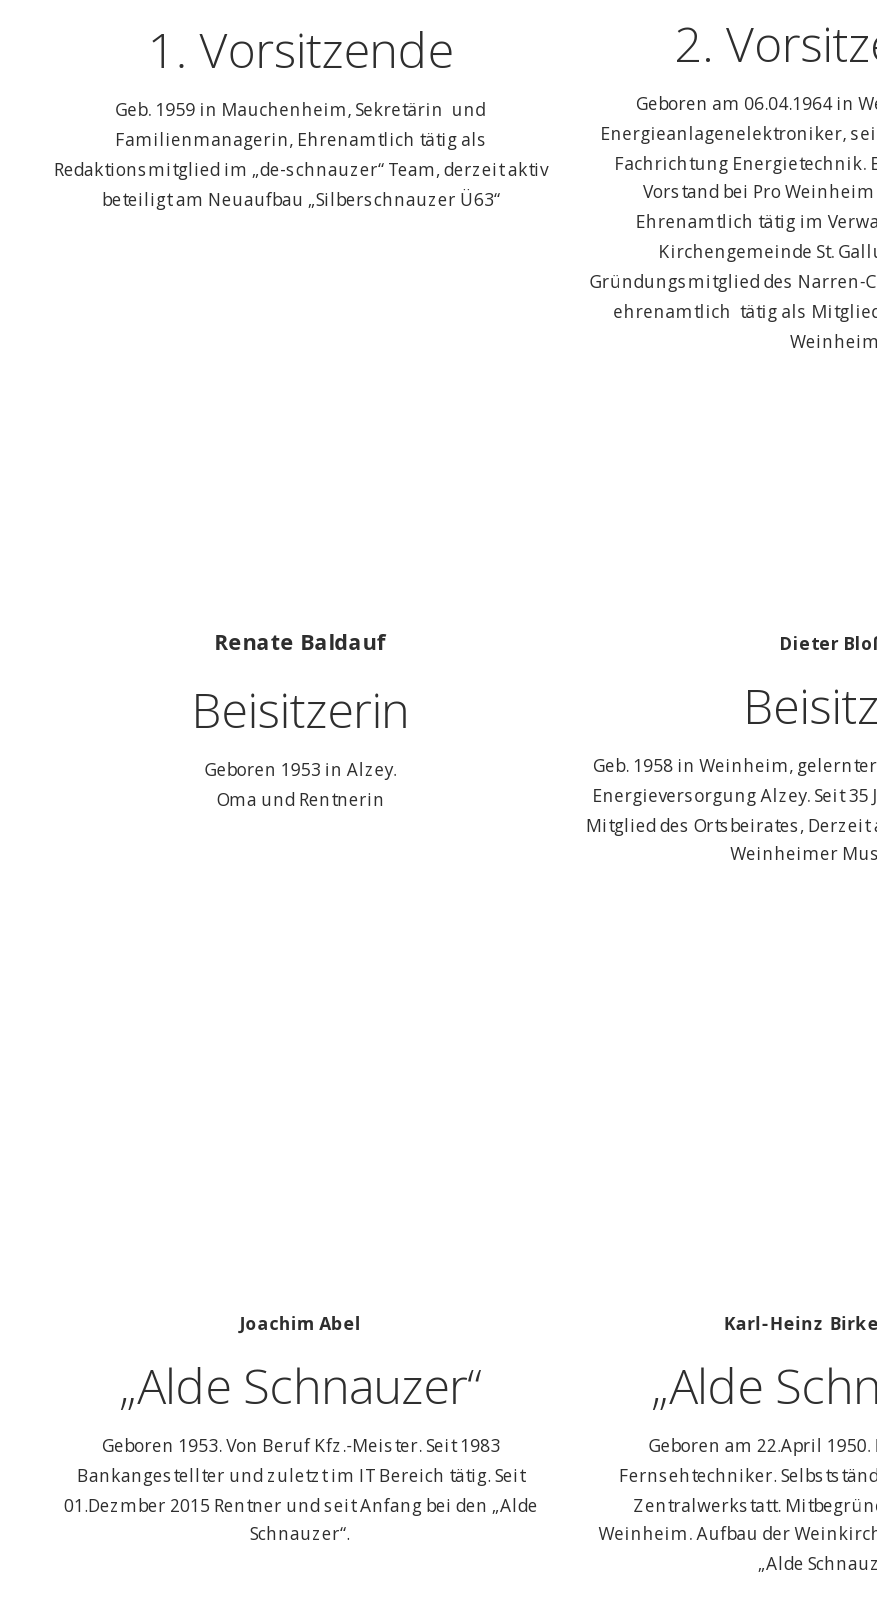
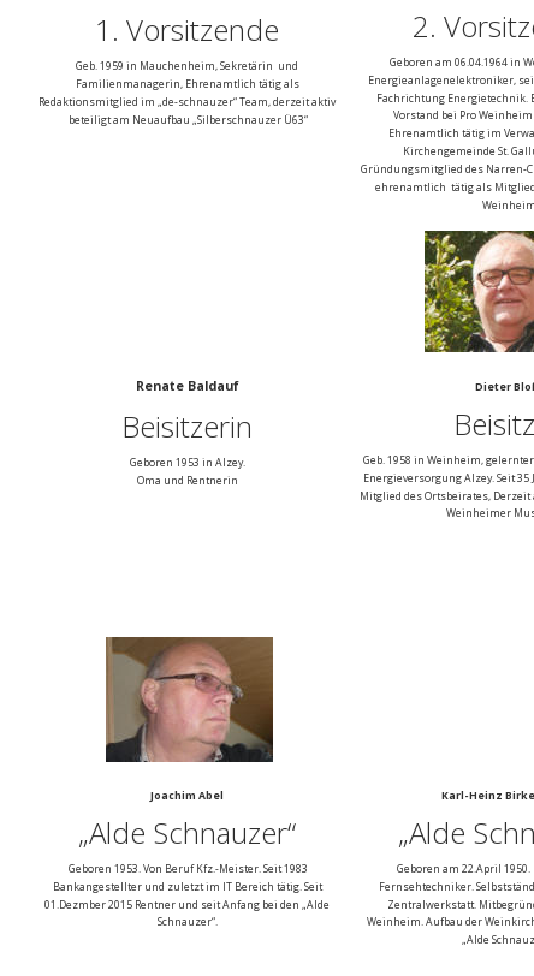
none -> [423,230,530,353] [image]
none -> [105,636,274,763] [image]

